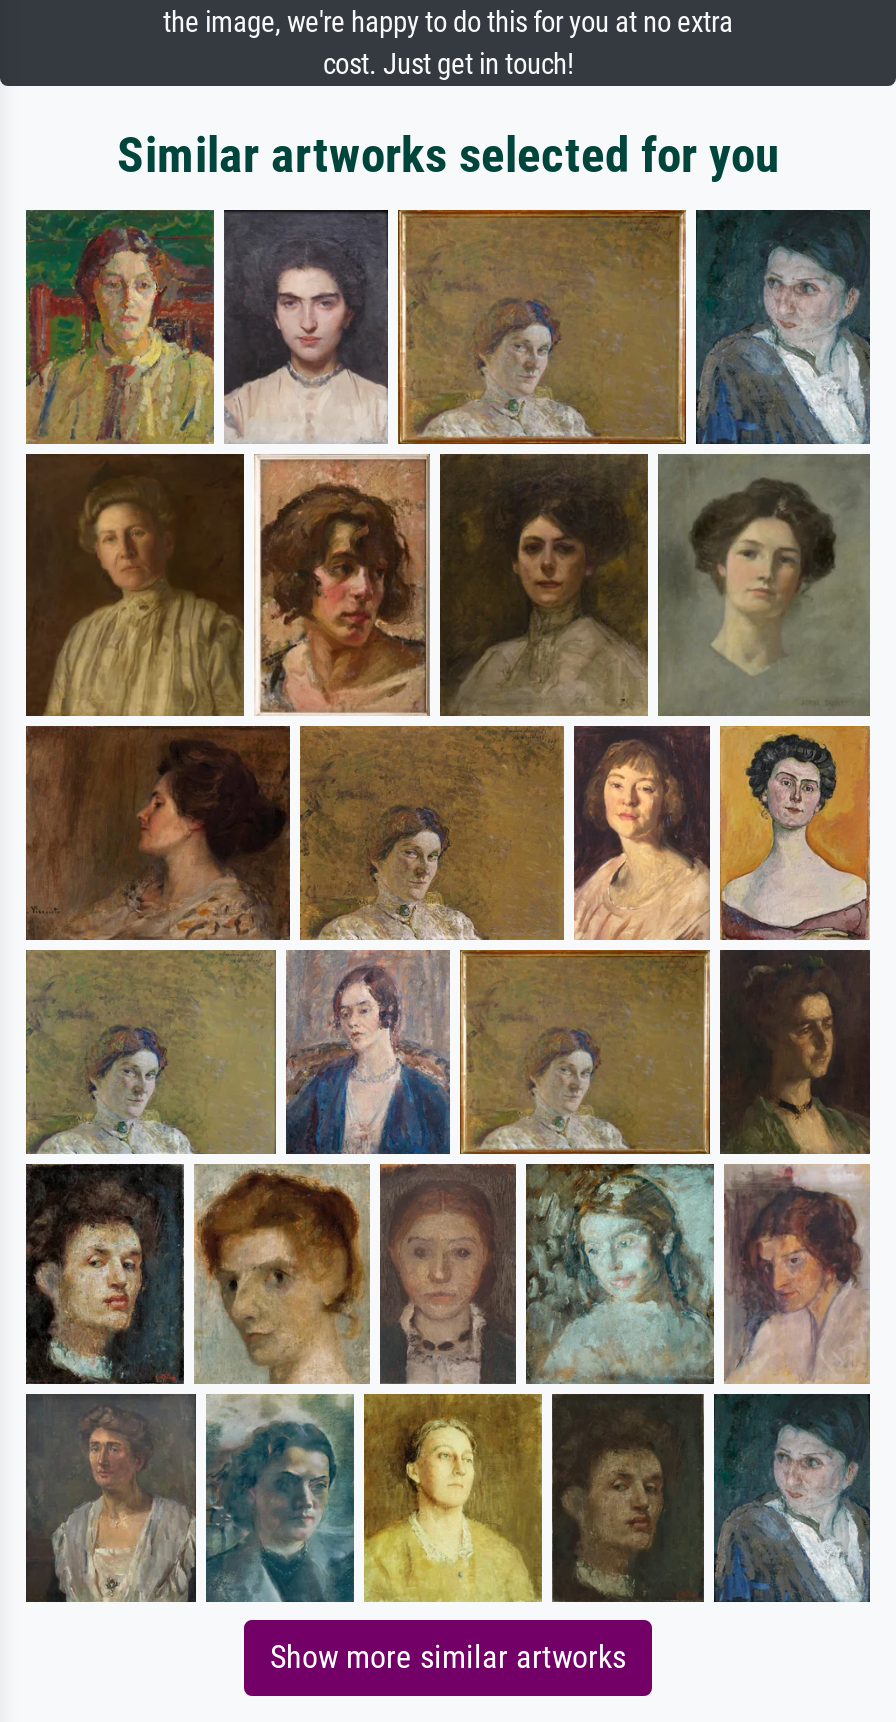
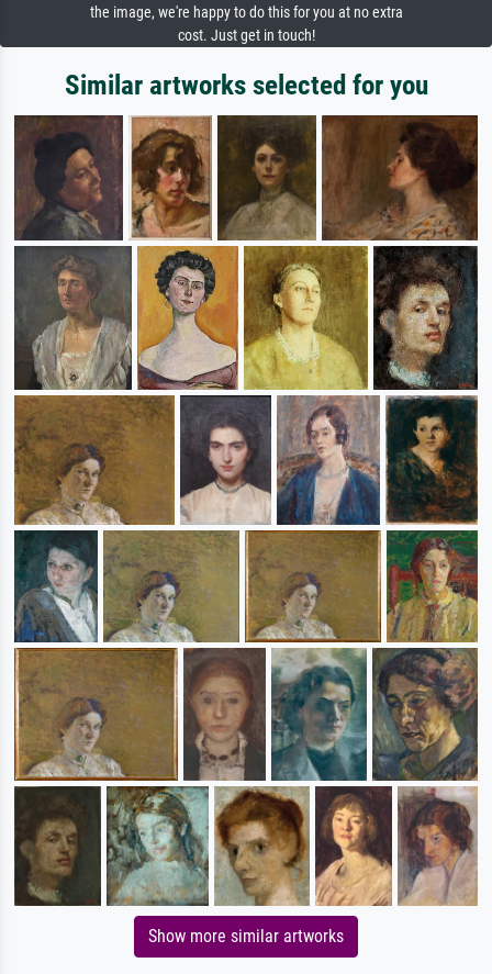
[24,208,872,1604] [image] -> [13,114,479,907] [image]

